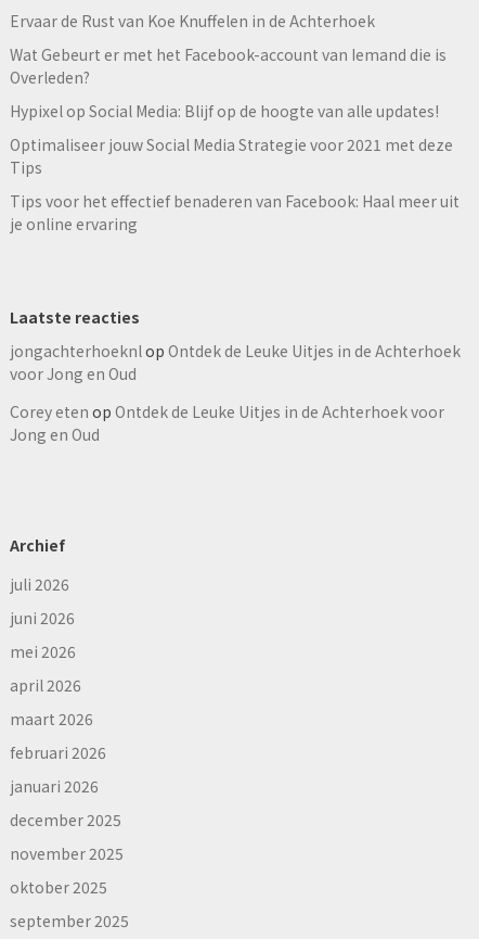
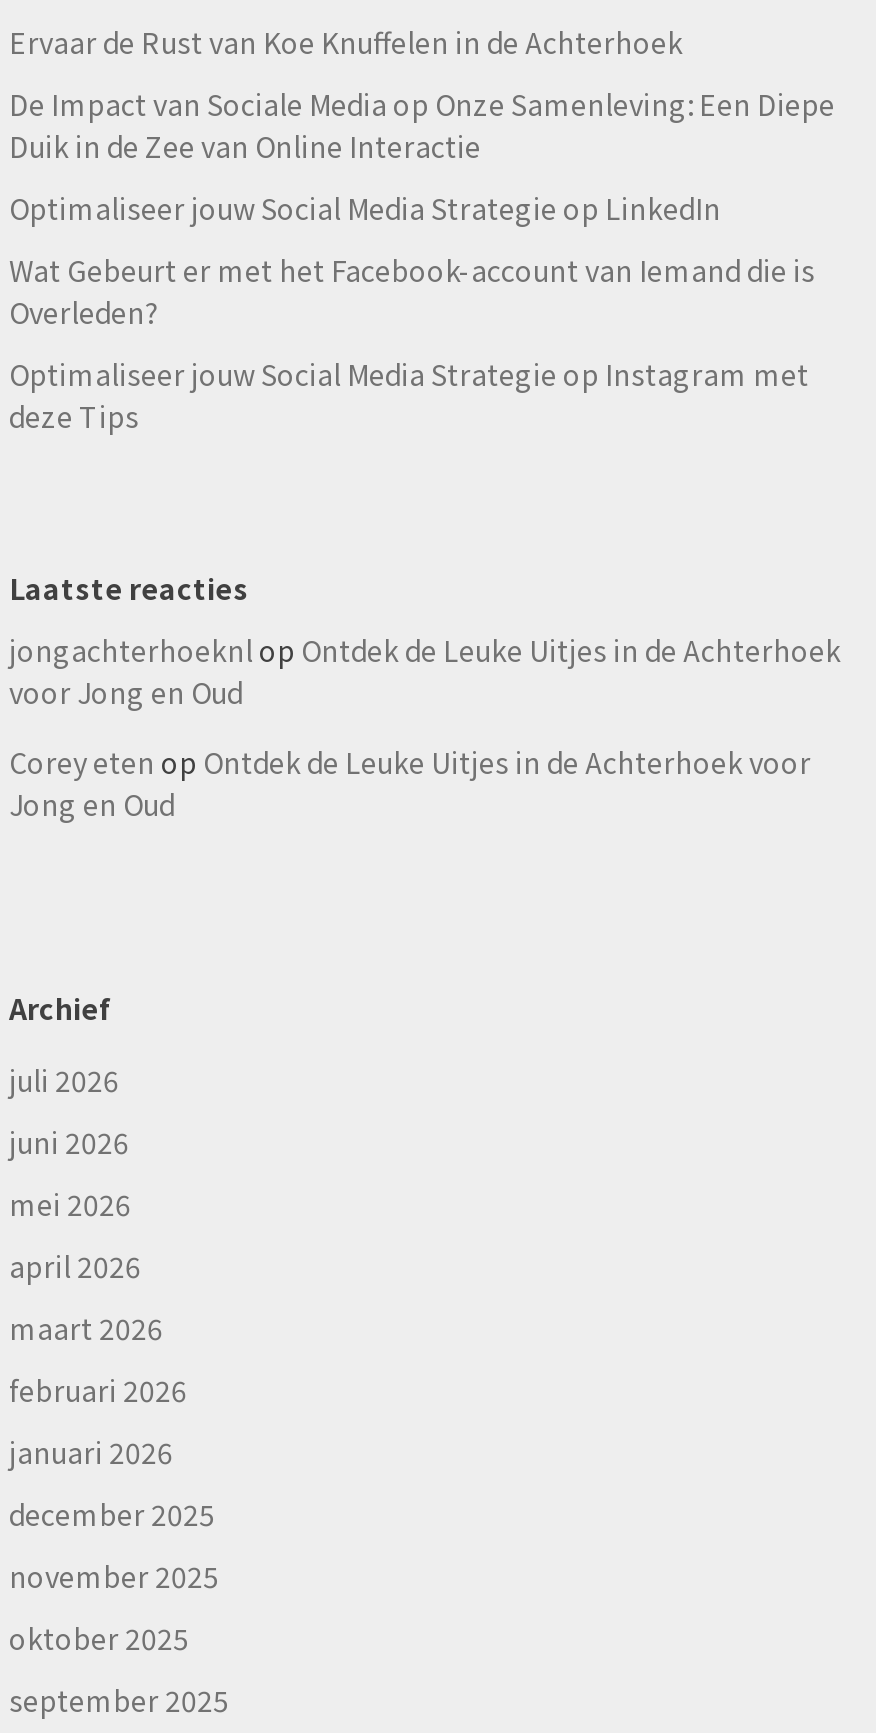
none -> [9,84,835,228] De Impact van Sociale Media op Onze Samenleving: Een Diepe | Duik in de Zee van Online Interactie | Optimaliseer jouw Social Media Strategie op LinkedIn
moved [10,43,446,88] -> [9,250,815,332]: Wat Gebeurt er met het Facebook-account van Iemand die is | Overleden?
[10,100,459,234] Hypixel op Social Media: Blijf op de hoogte van alle updates! | Optimaliseer jouw Social Media Strategie voor 2021 met deze | Tips | Tips voor het effectief benaderen van Facebook: Haal meer uit | je online ervaring -> [9,354,809,436] Optimaliseer jouw Social Media Strategie op Instagram met | deze Tips

